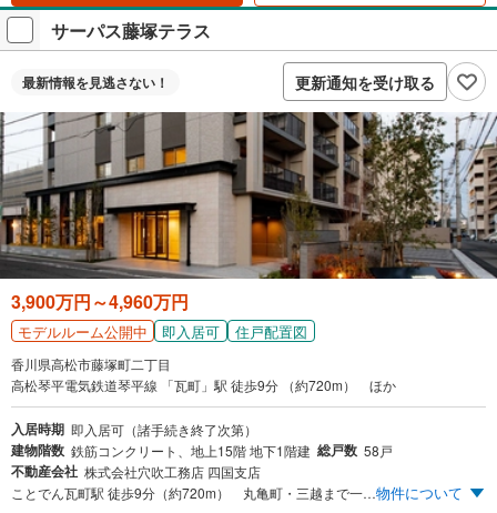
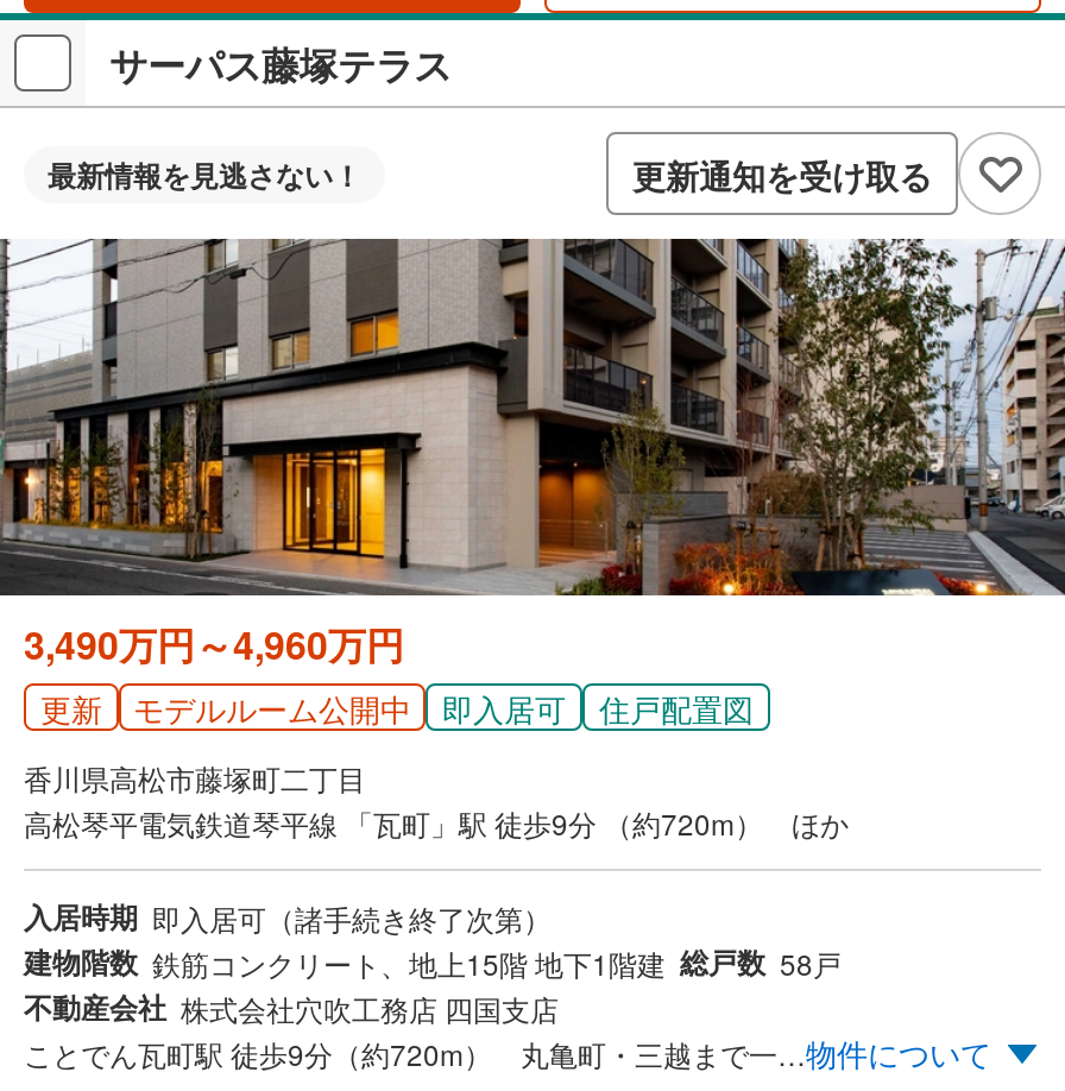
[11,289,189,315] 3,900万円～4,960万円 -> [24,618,404,731] 3,490万円～4,960万円 | 更新

